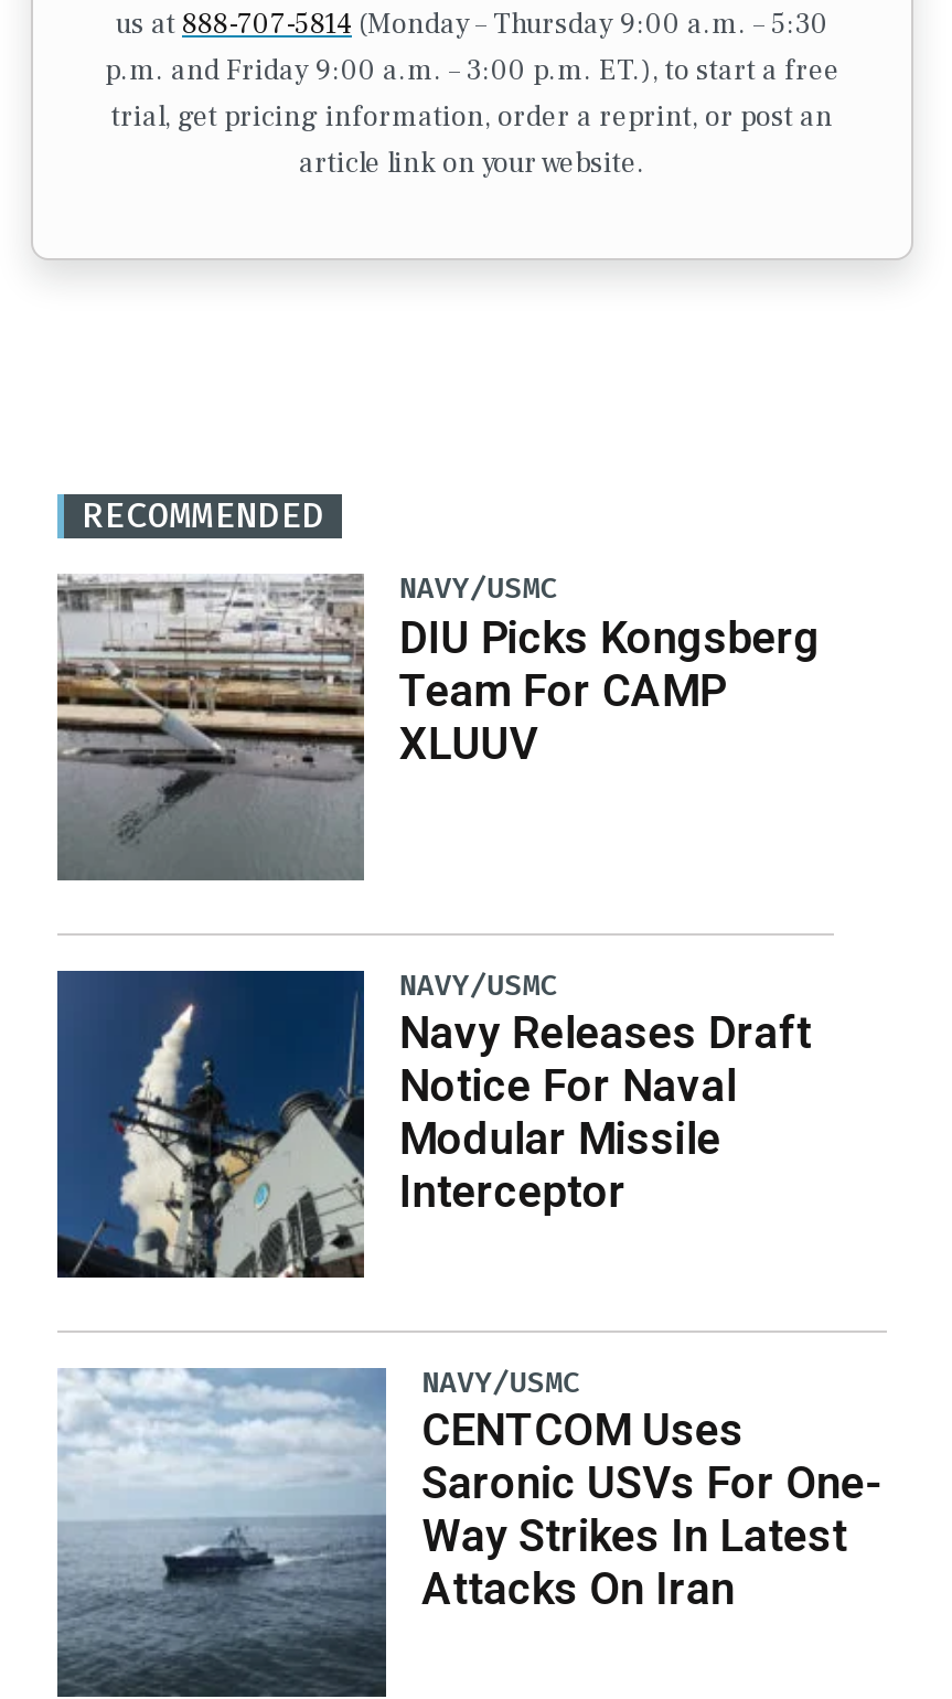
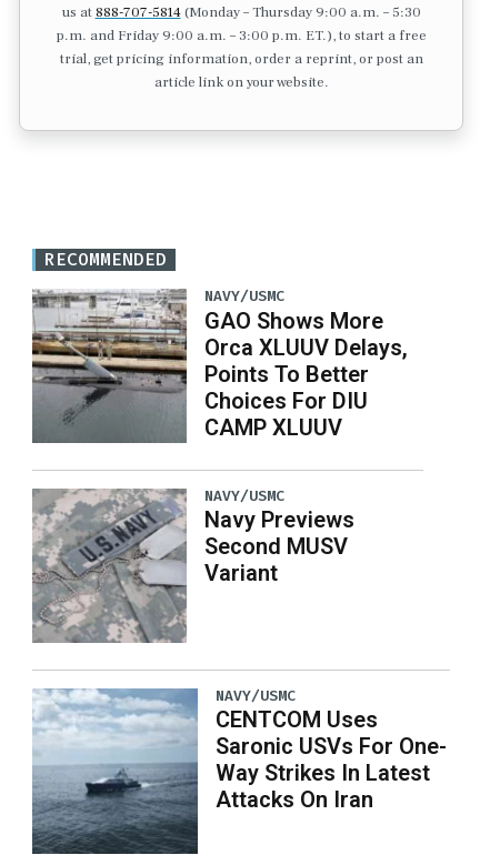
[399,610,821,769] DIU Picks Kongsberg | Team For CAMP | XLUUV -> [204,307,408,440] GAO Shows More | Orca XLUUV Delays, | Points To Better | Choices For DIU | CAMP XLUUV
[55,969,812,1278] [image] | Navy Releases Draft | Notice For Naval | Modular Missile | Interceptor -> [31,487,354,644] [image] | Navy Previews | Second MUSV | Variant

